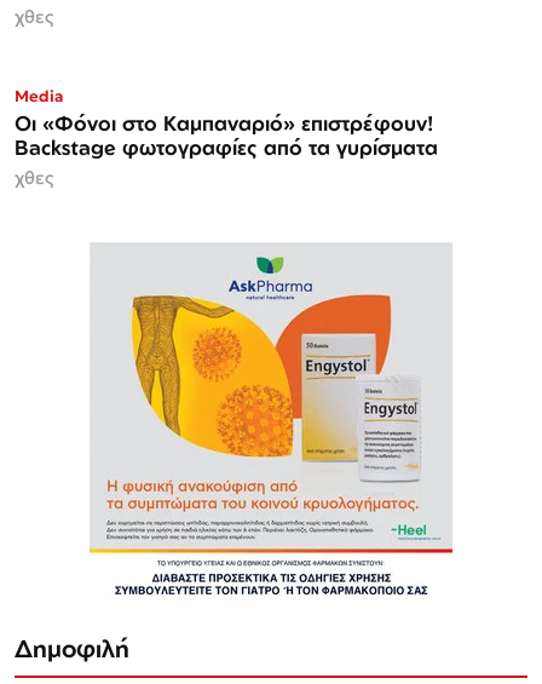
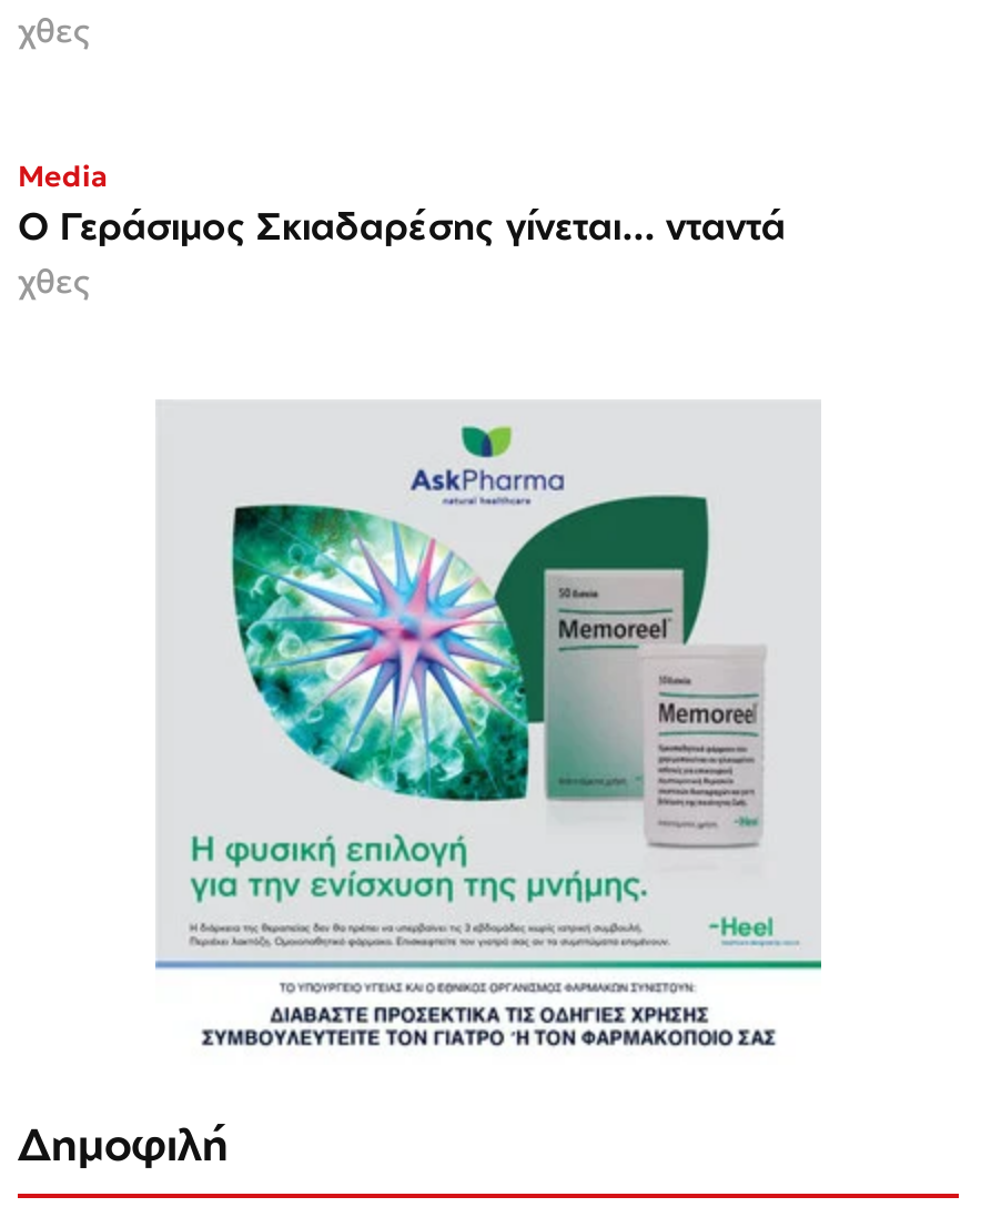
[15,110,438,159] Οι «Φόνοι στο Καμπαναριό» επιστρέφουν! | Backstage φωτογραφίες από τα γυρίσματα -> [18,201,786,248] Ο Γεράσιμος Σκιαδαρέσης γίνεται... νταντά
[88,293,454,554] [image] -> [153,493,823,972] [image]

